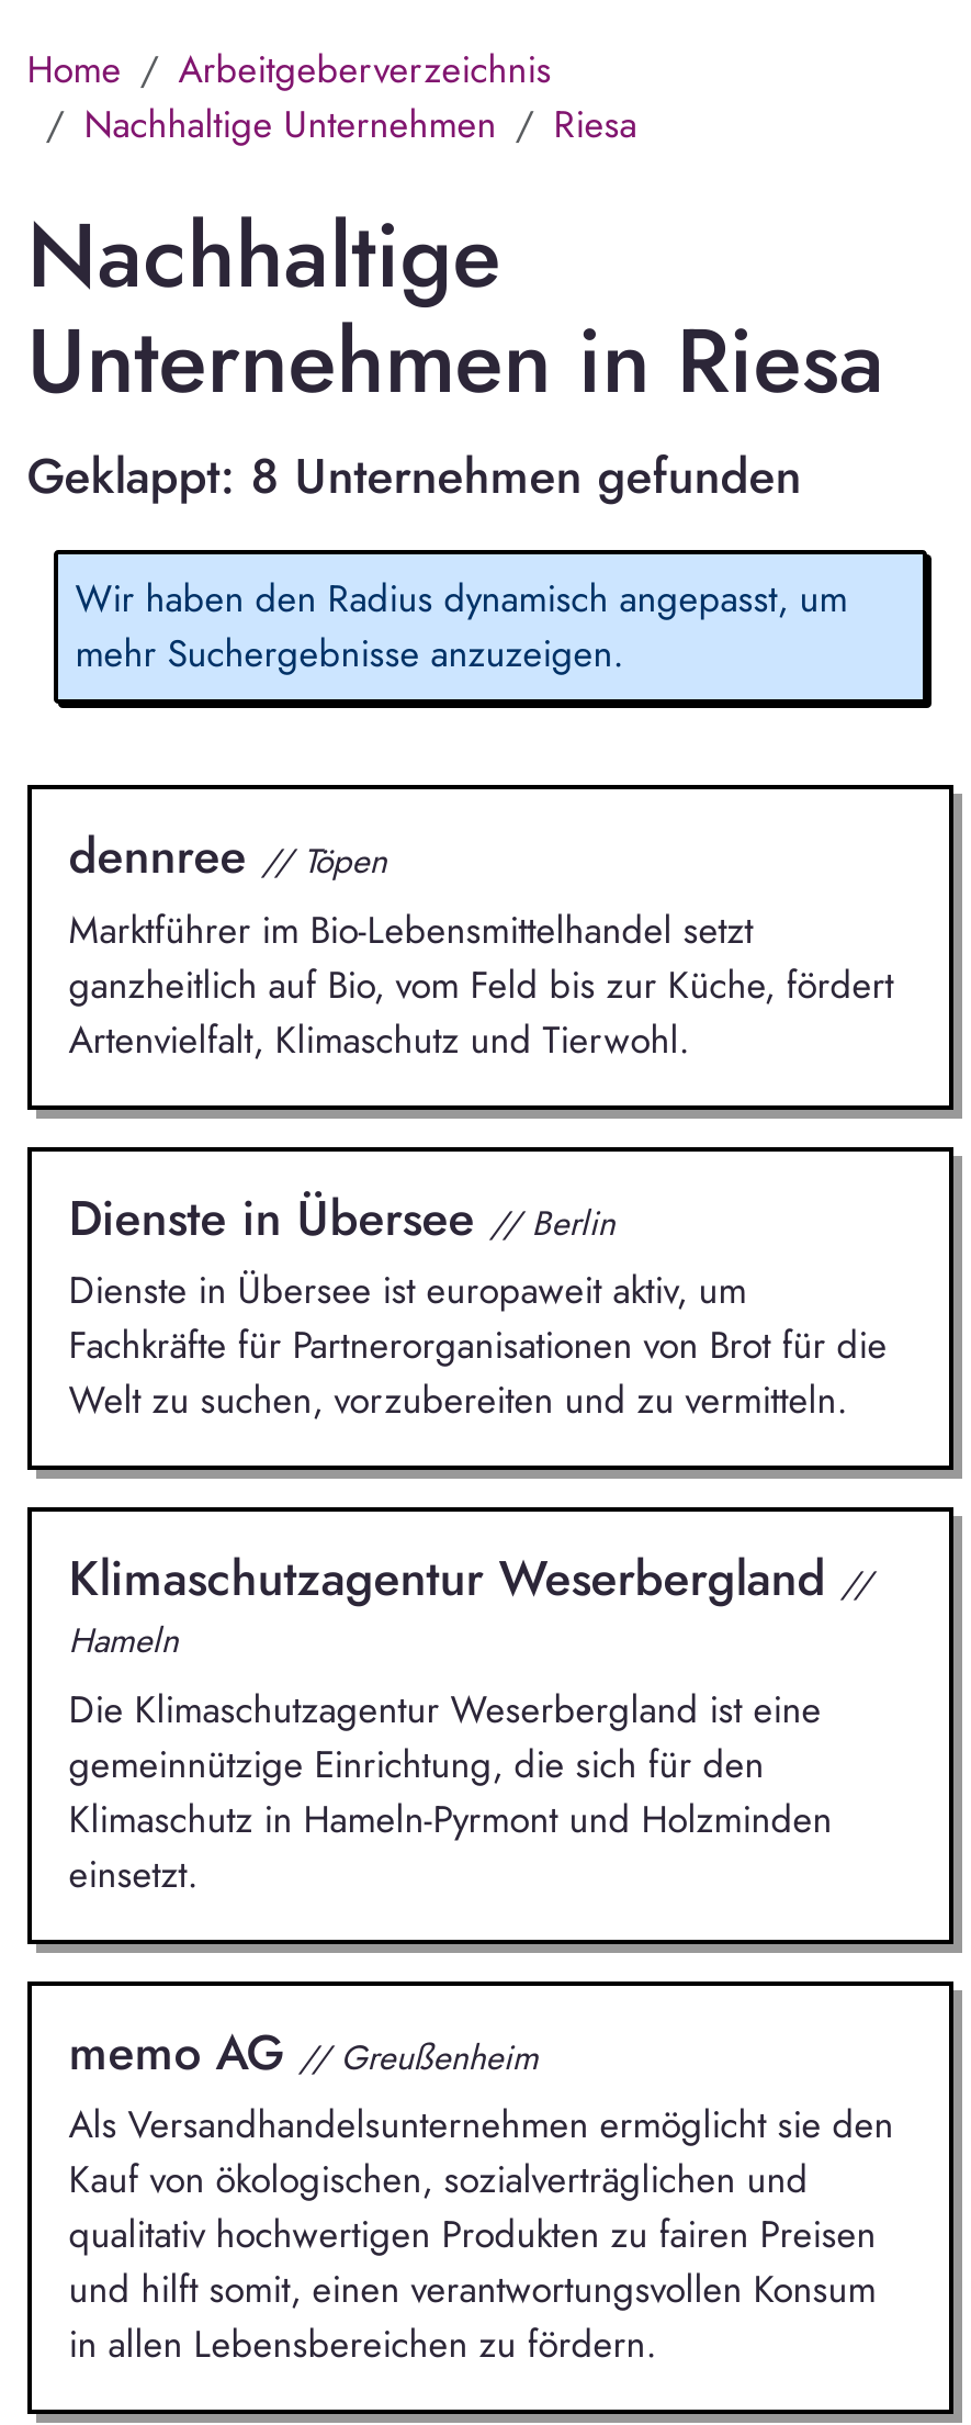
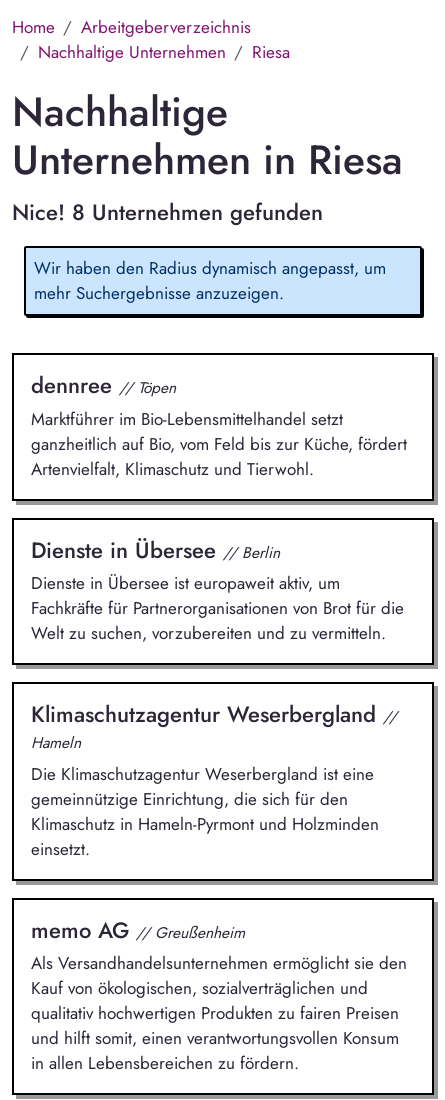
[27,441,802,511] Geklappt: 8 Unternehmen gefunden -> [12,196,323,228] Nice! 8 Unternehmen gefunden

